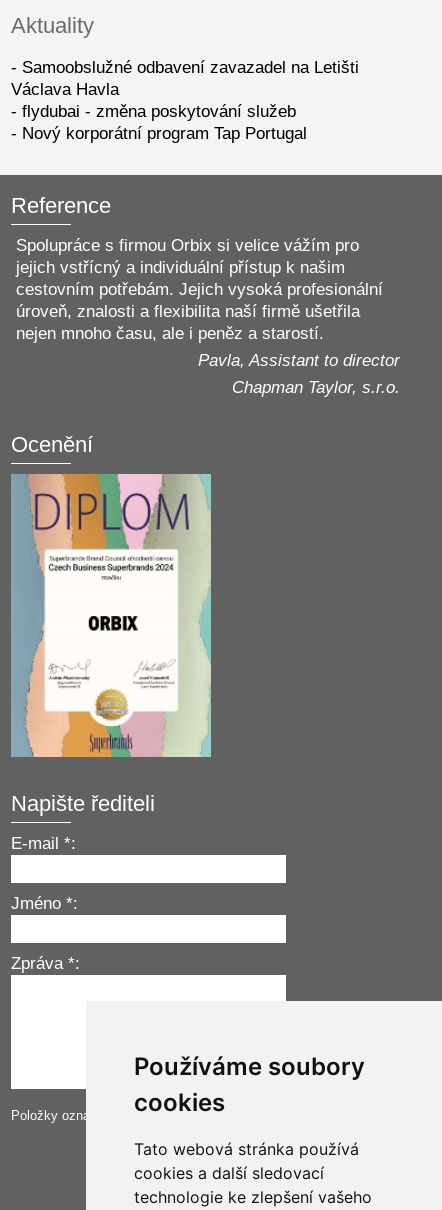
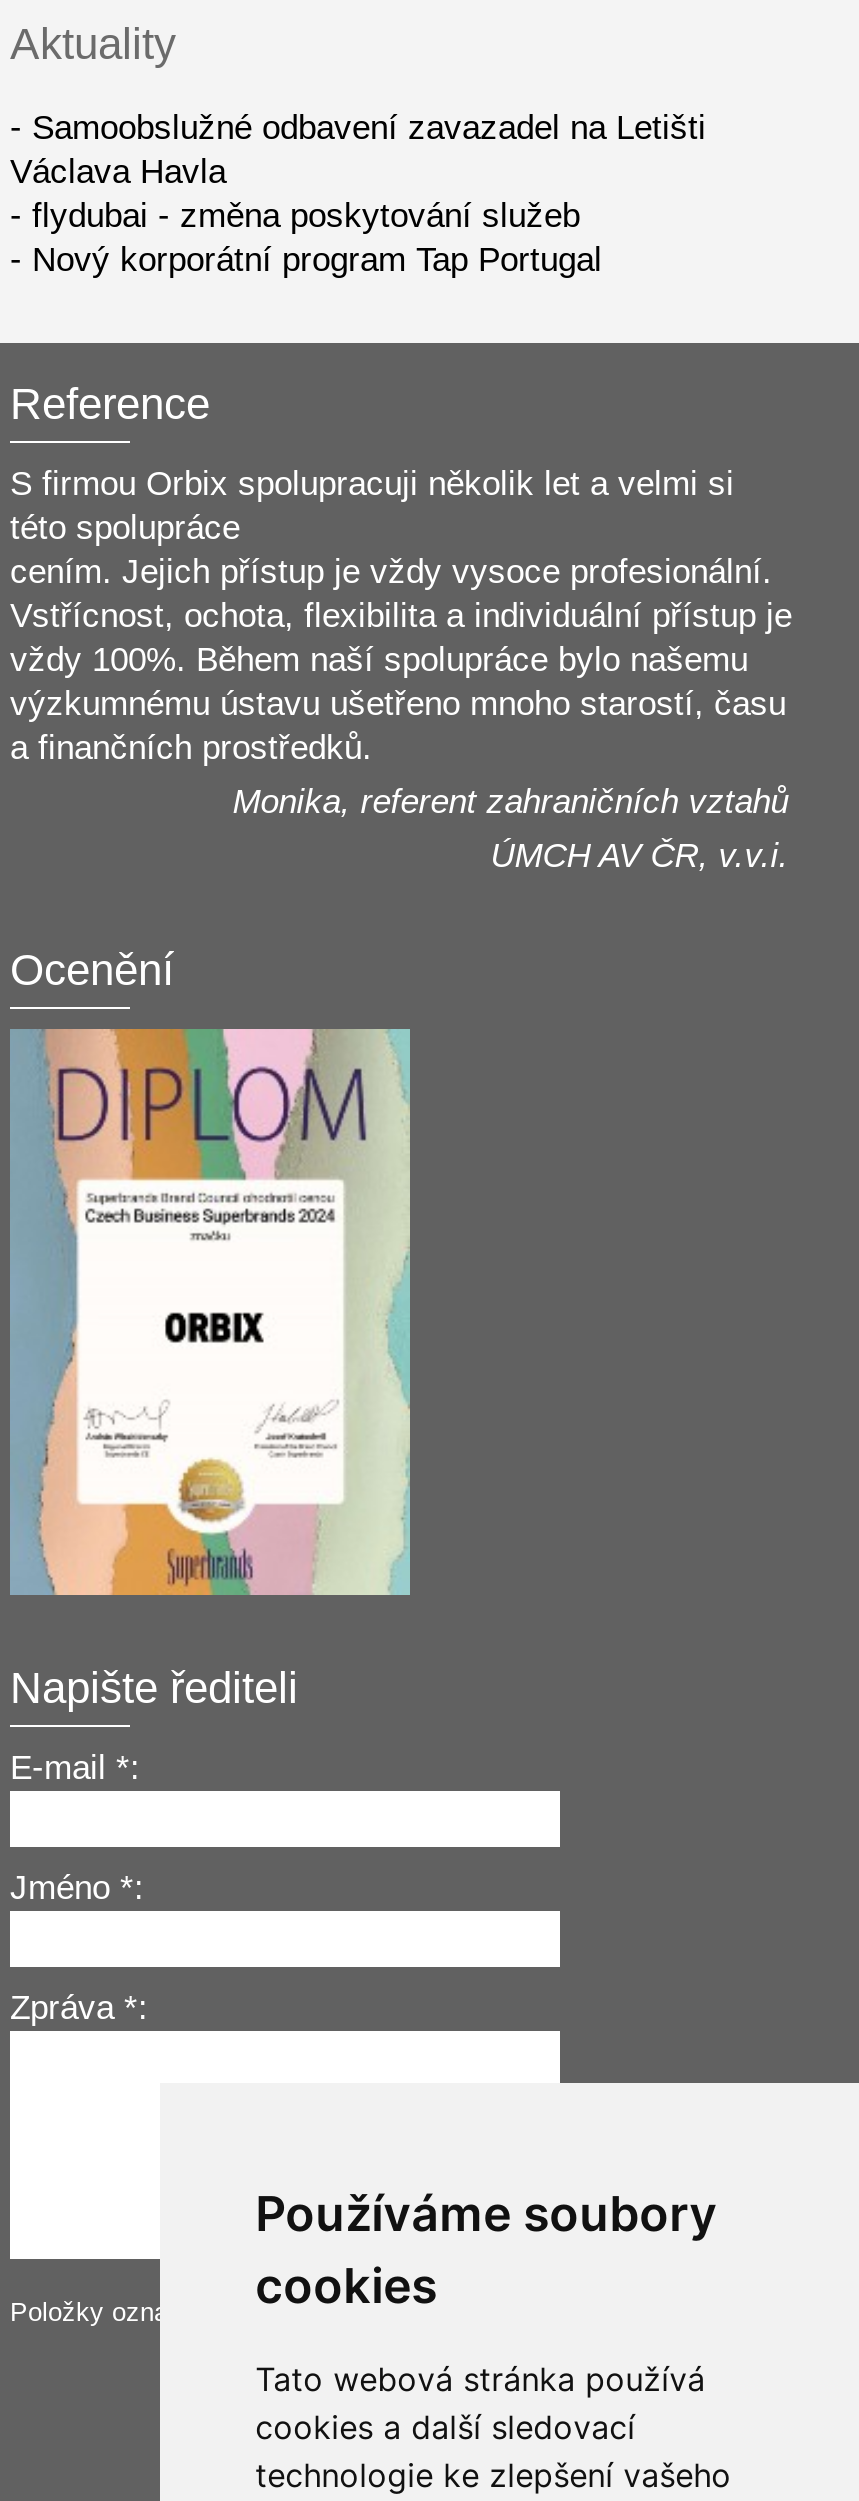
[16,236,400,397] Spolupráce s firmou Orbix si velice vážím pro | jejich vstřícný a individuální přístup k našim | cestovním potřebám. Jejich vysoká profesionální | úroveň, znalosti a flexibilita naší firmě ušetřila | nejen mnoho času, ale i peněz a starostí. | Pavla, Assistant to director | Chapman Taylor, s.r.o. -> [10,465,792,875] S firmou Orbix spolupracuji několik let a velmi si | této spolupráce | cením. Jejich přístup je vždy vysoce profesionální. | Vstřícnost, ochota, flexibilita a individuální přístup je | vždy 100%. Během naší spolupráce bylo našemu | výzkumnému ústavu ušetřeno mnoho starostí, času | a finančních prostředků. | Monika, referent zahraničních vztahů | ÚMCH AV ČR, v.v.i.

